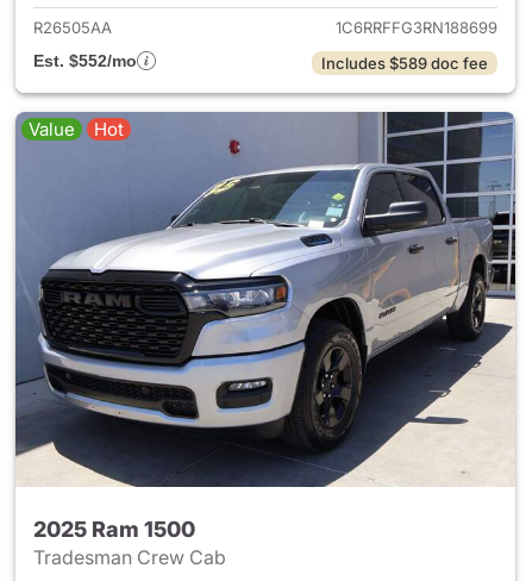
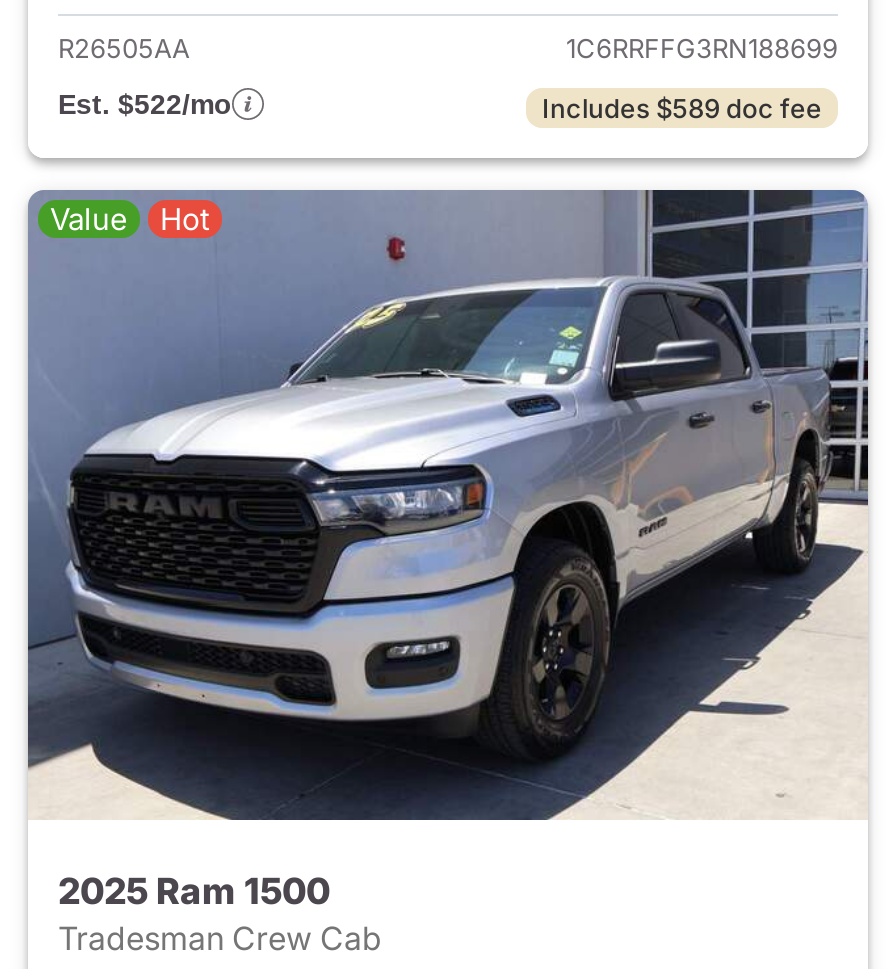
[33,51,137,70] Est. $552/mo -> [58,88,232,120] Est. $522/mo

